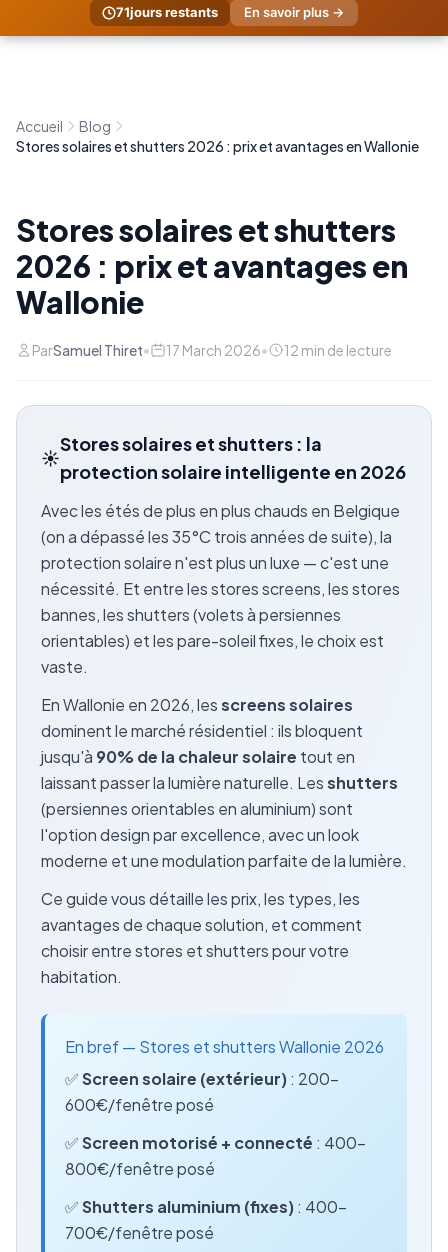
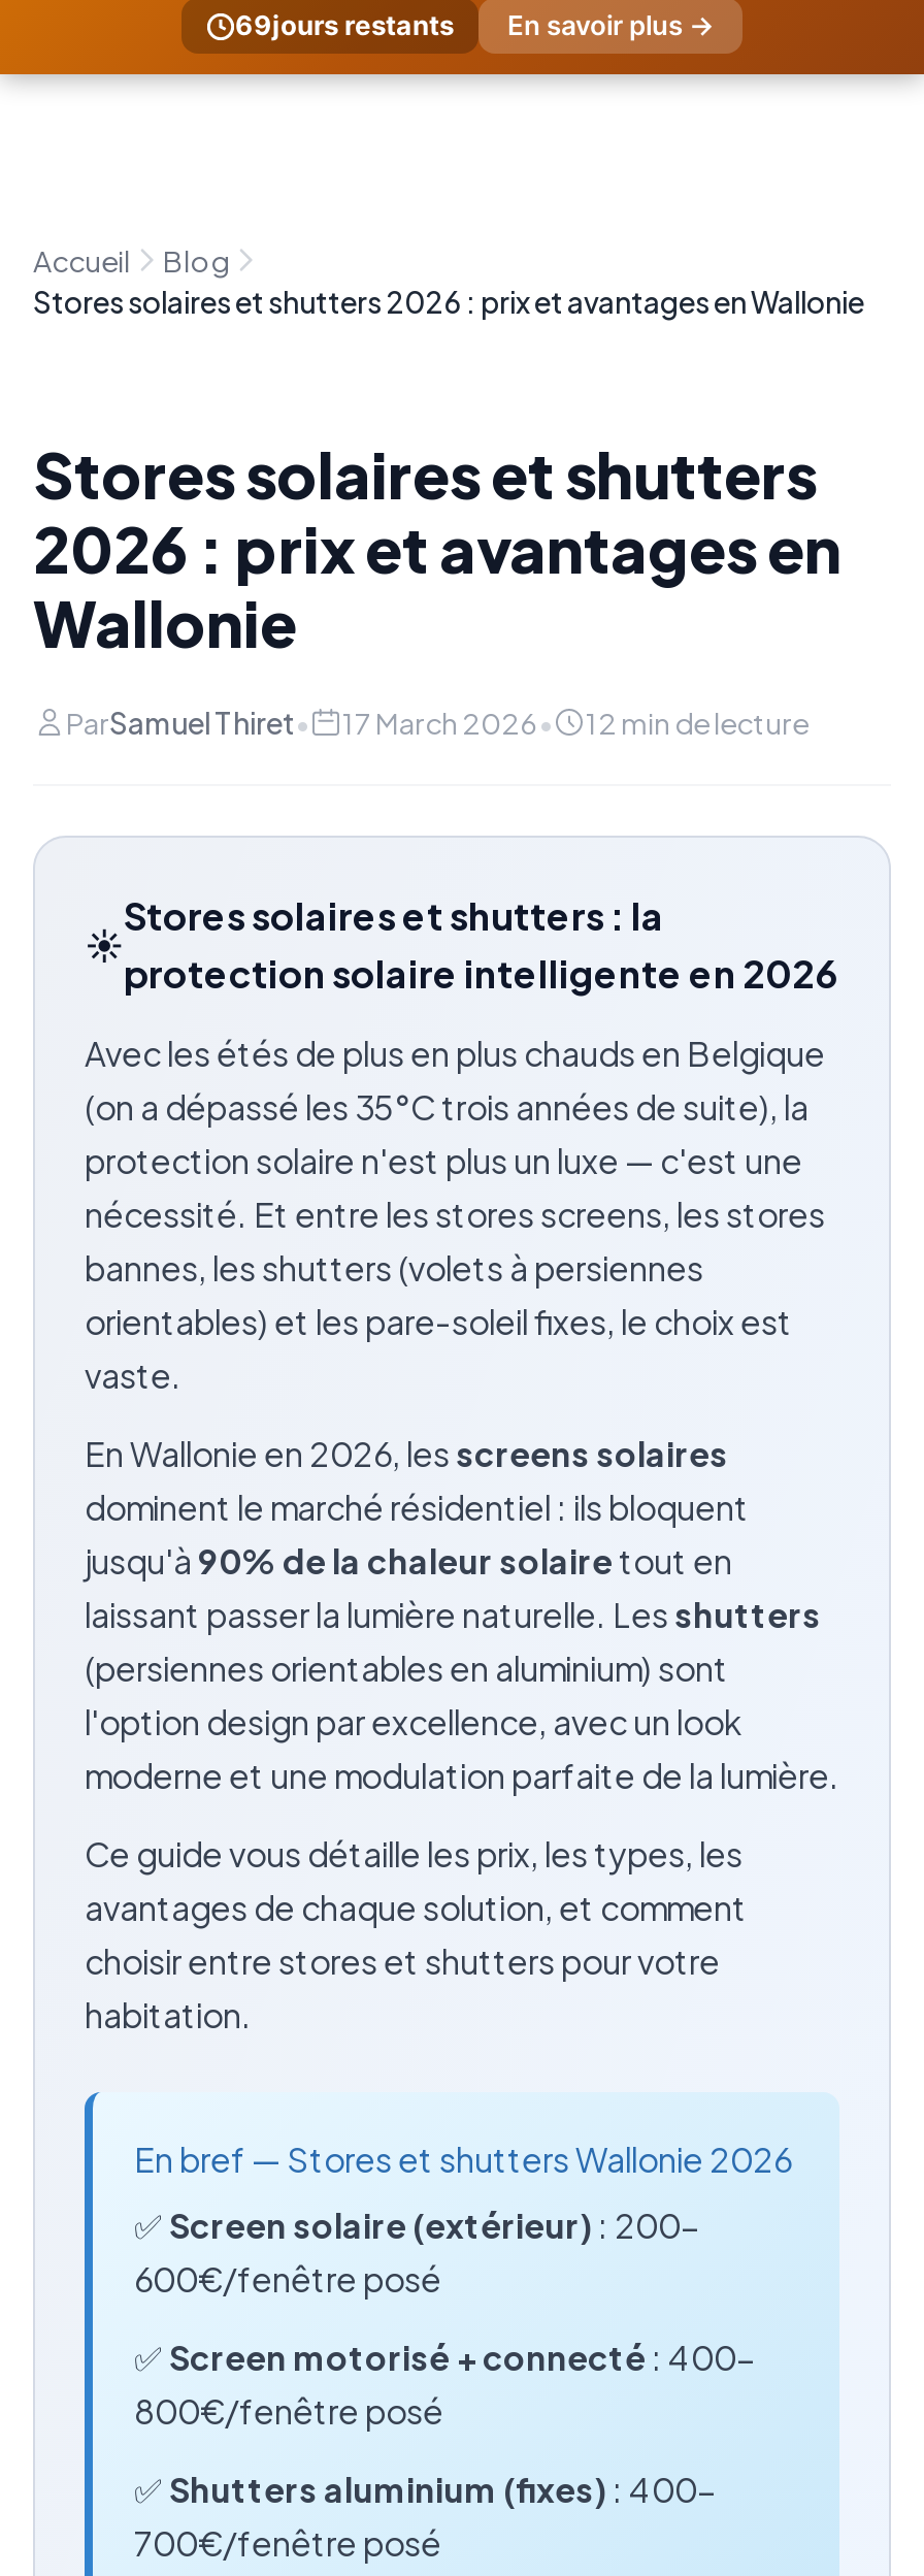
[116,4,218,20] 71jours restants -> [235,8,454,41] 69jours restants

